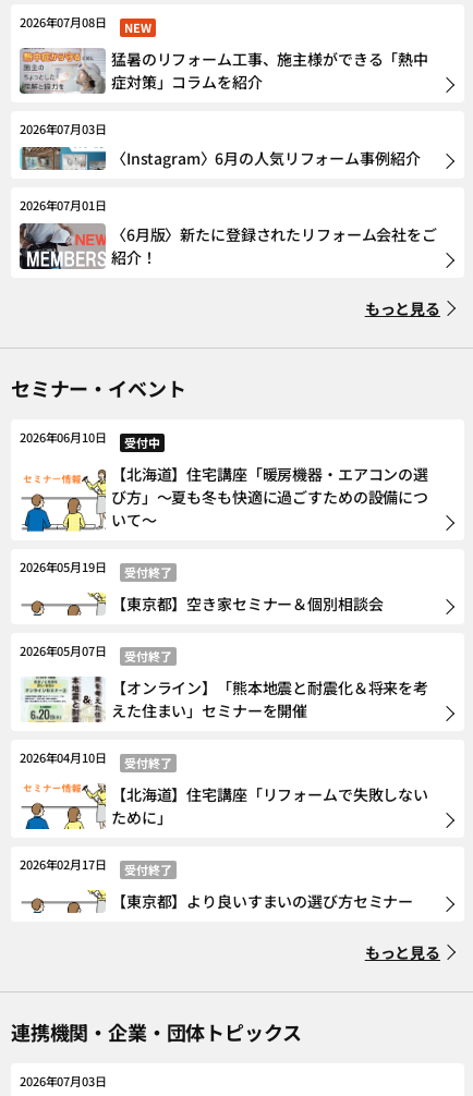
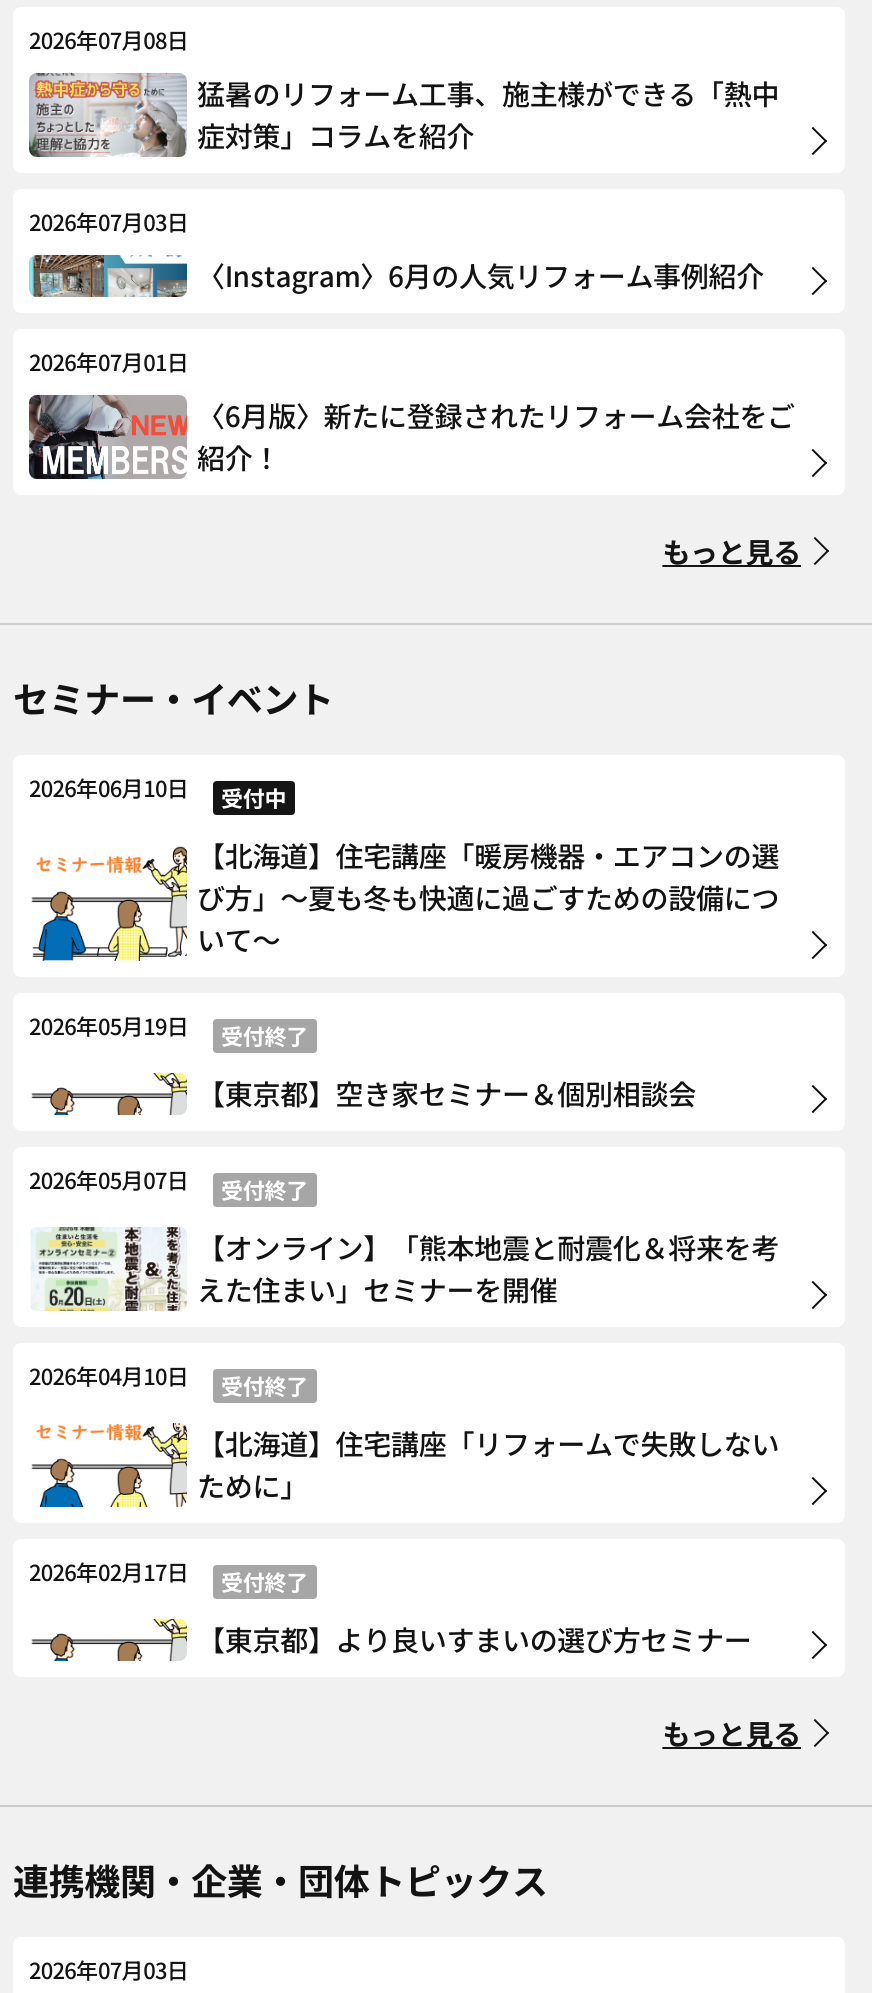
[124,18,151,36] NEW -> none

